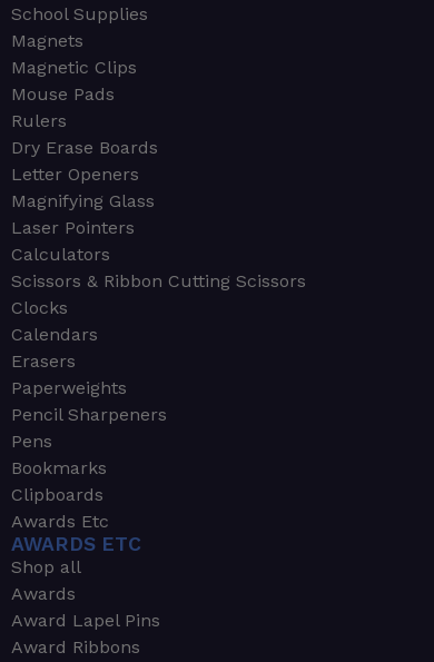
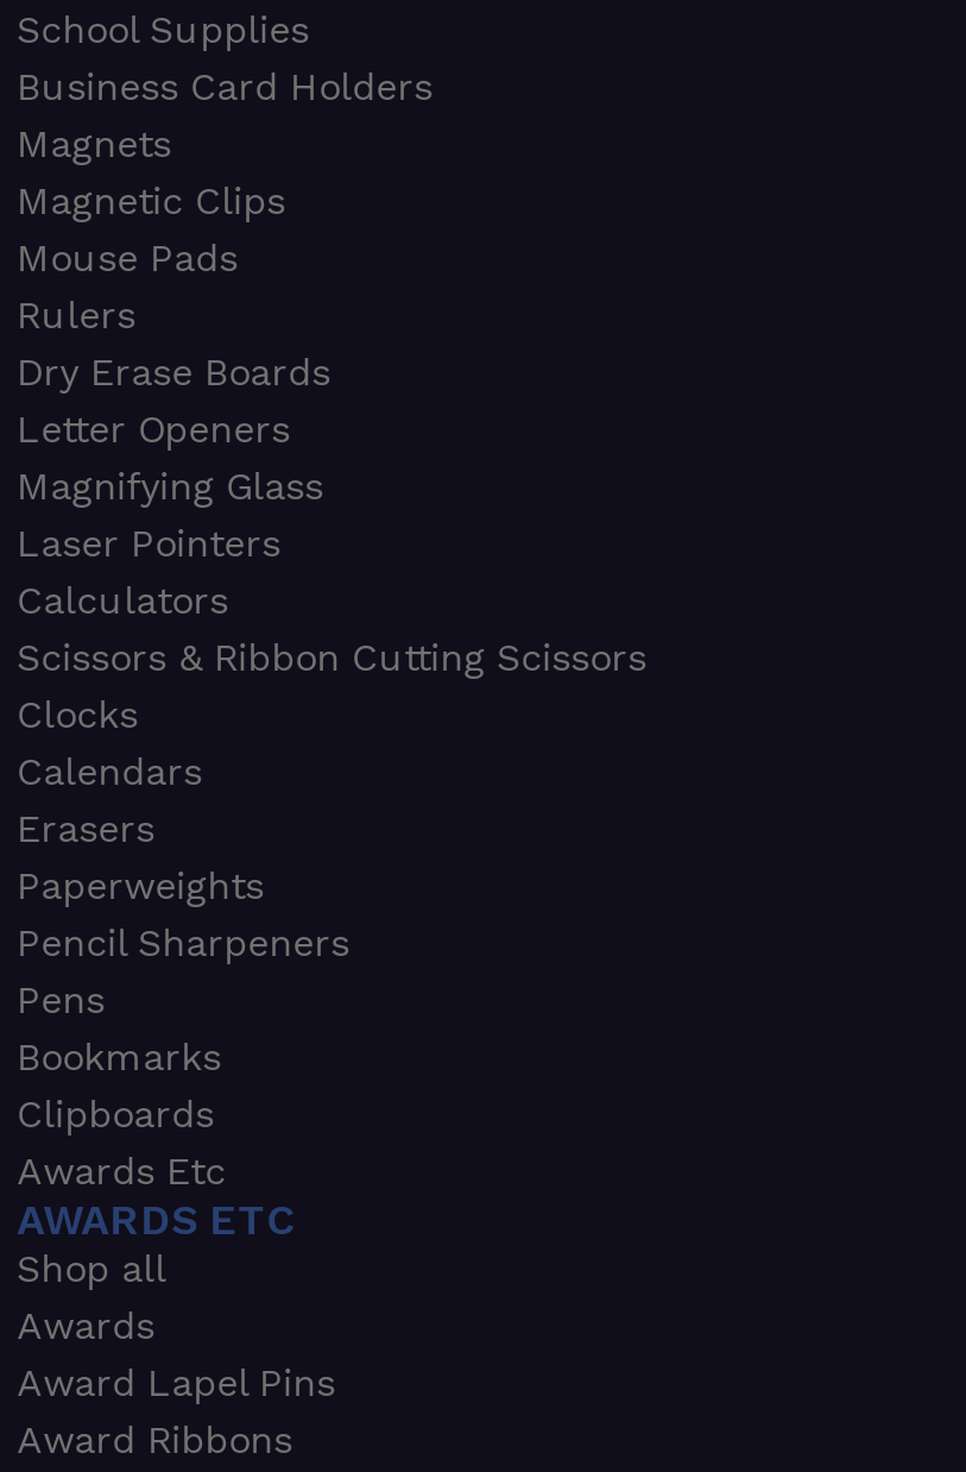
none -> [17,65,433,110] Business Card Holders

